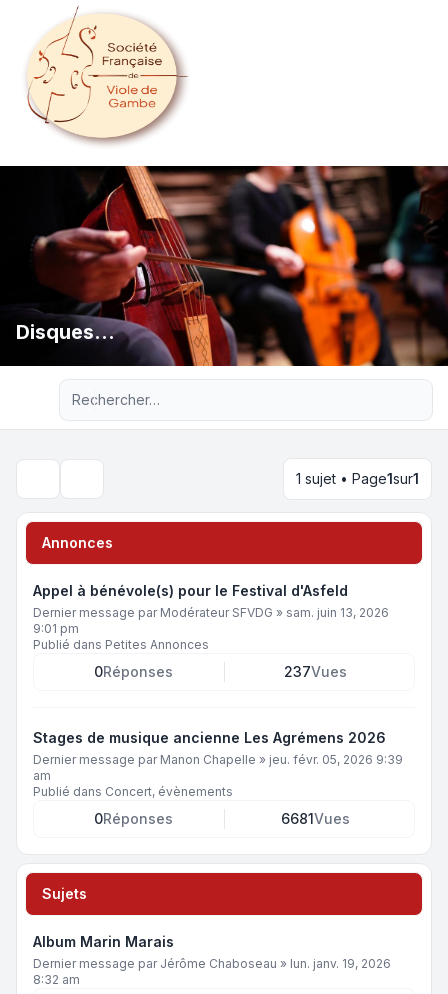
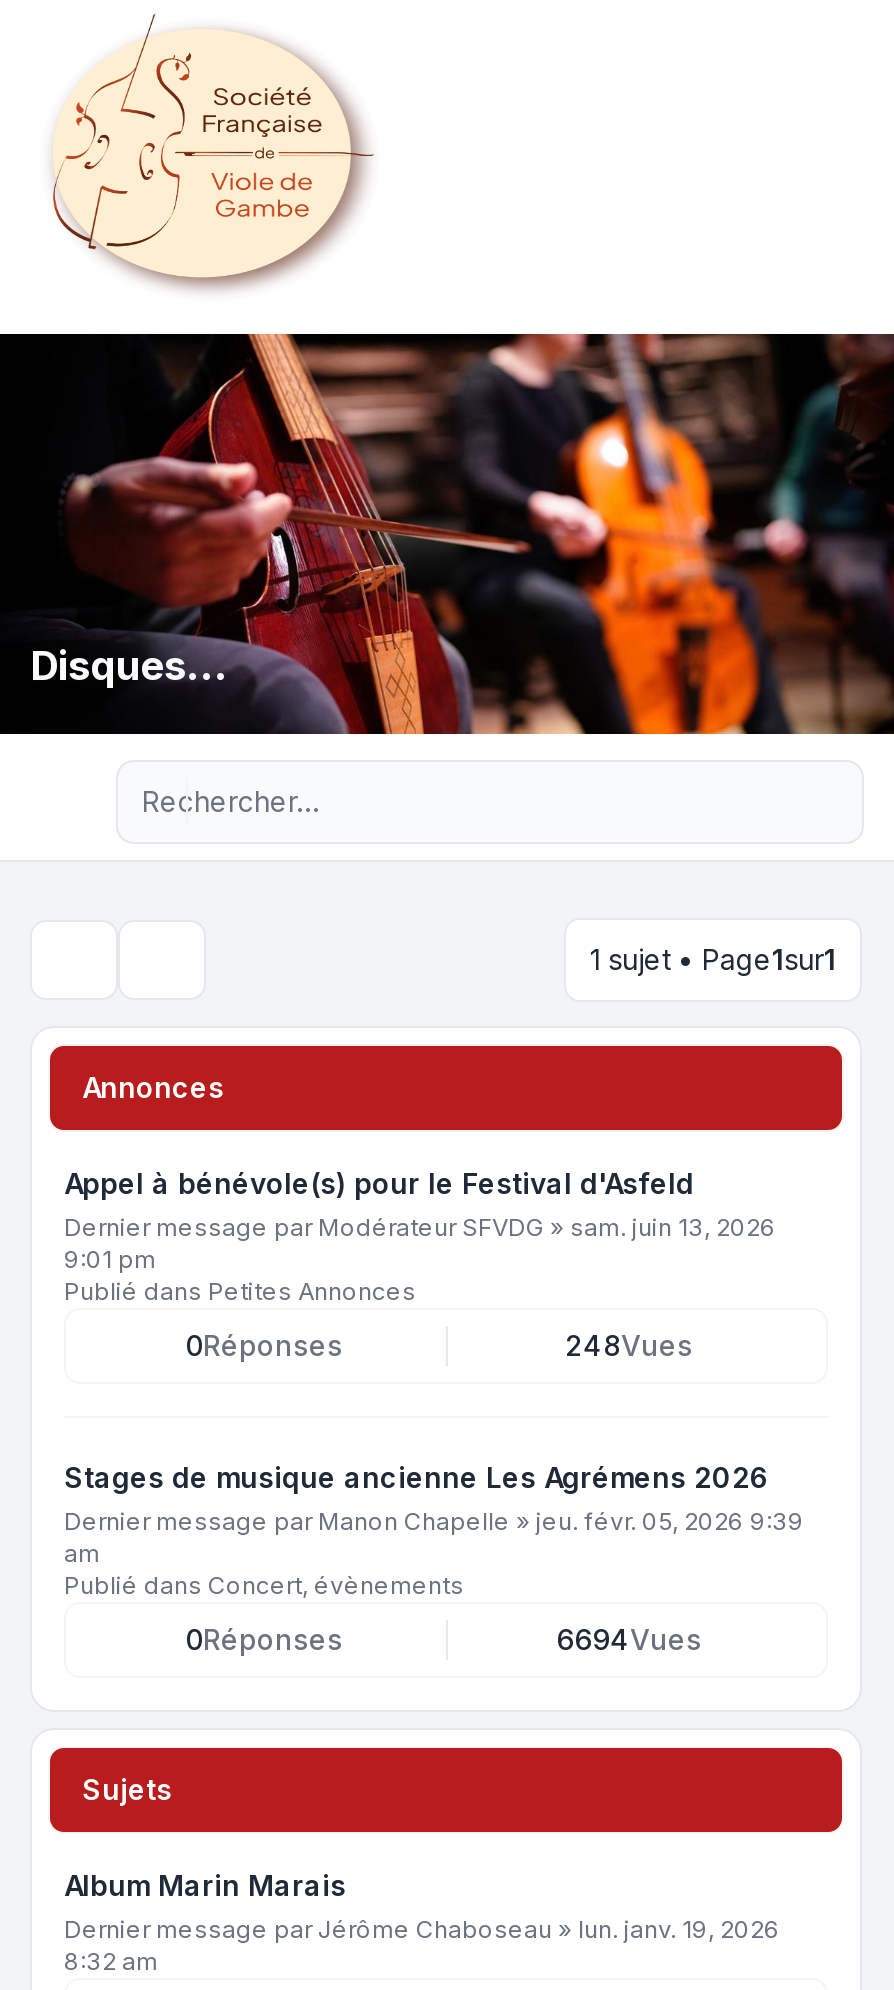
[284,663,347,680] 237Vues -> [565,1328,693,1362] 248Vues
[281,810,350,827] 6681Vues -> [556,1622,702,1656] 6694Vues

